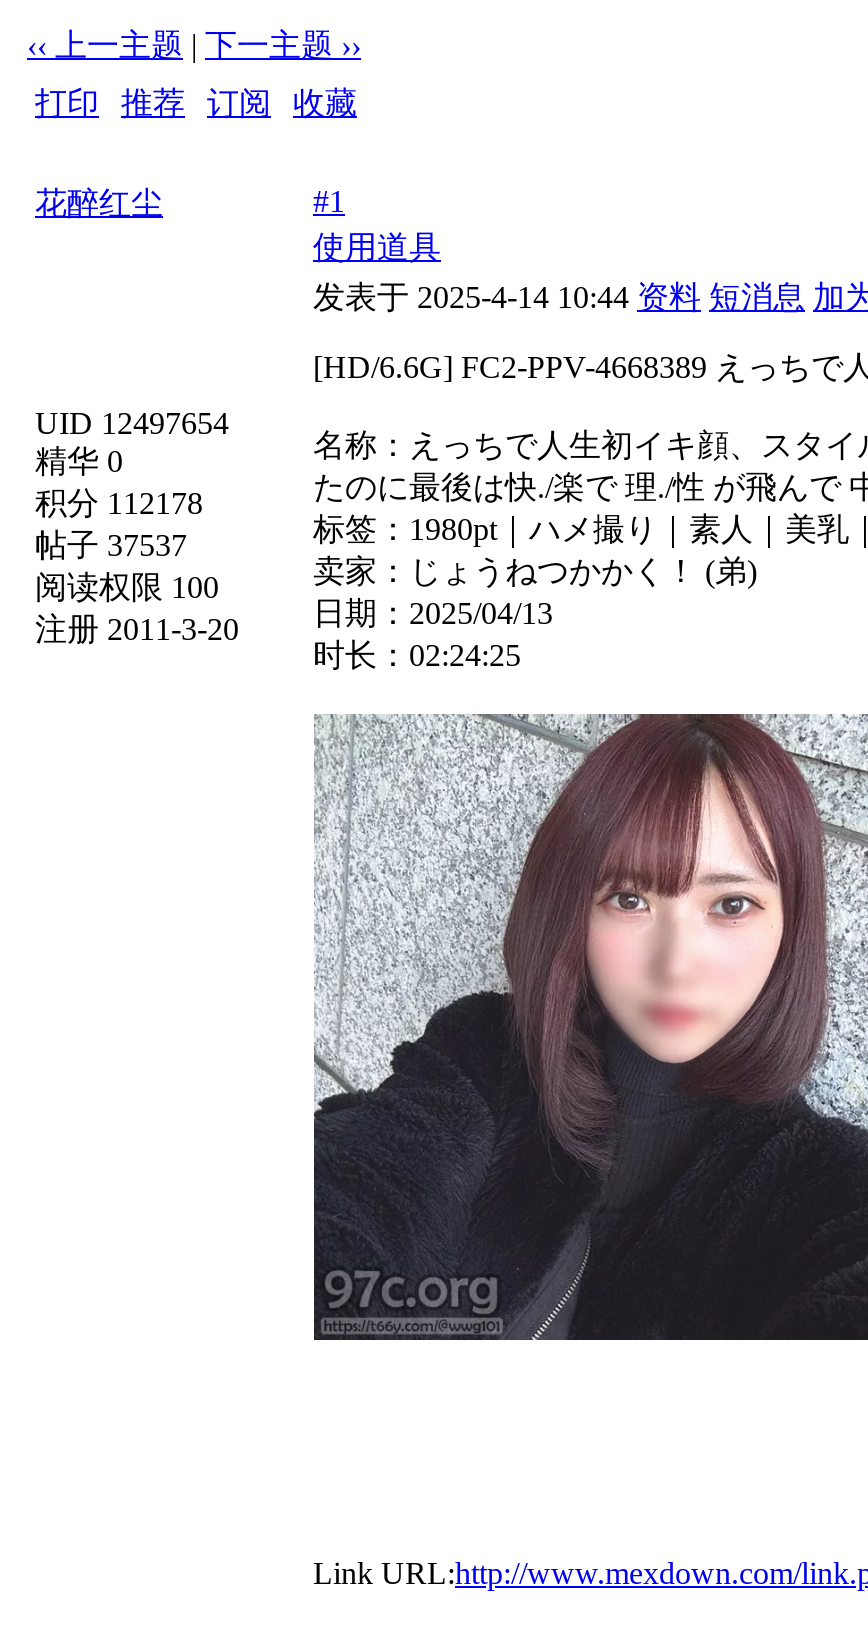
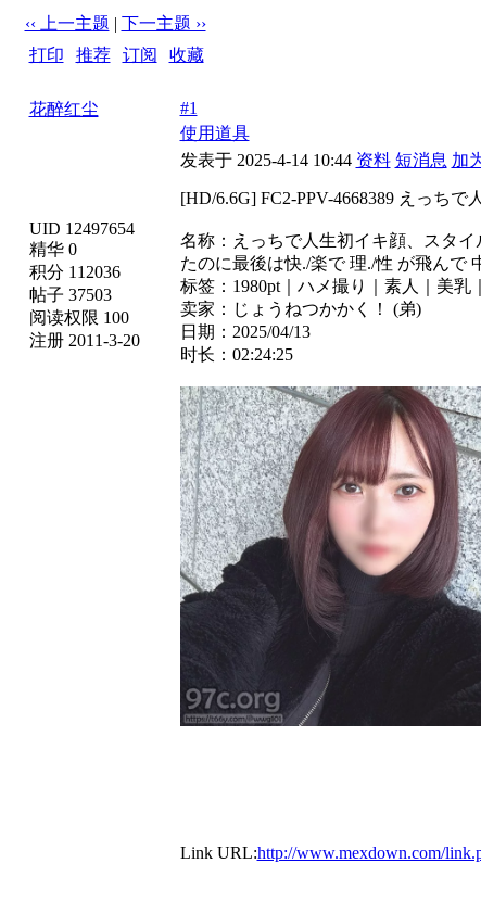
[35,486,203,520] 积分 112178 -> [29,263,120,281] 积分 112036
[35,528,187,562] 帖子 37537 -> [29,285,111,304] 帖子 37503

